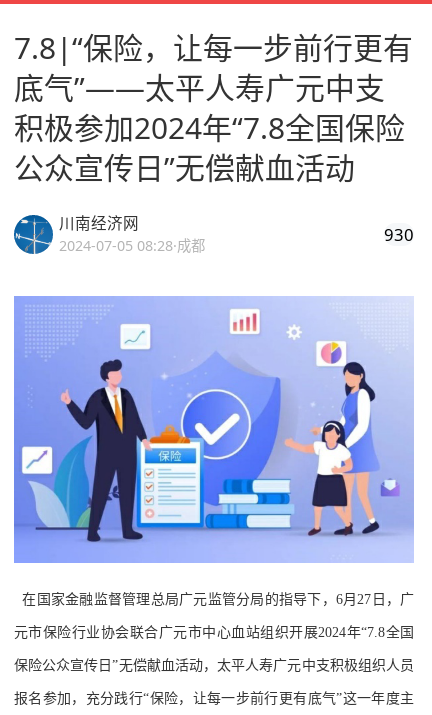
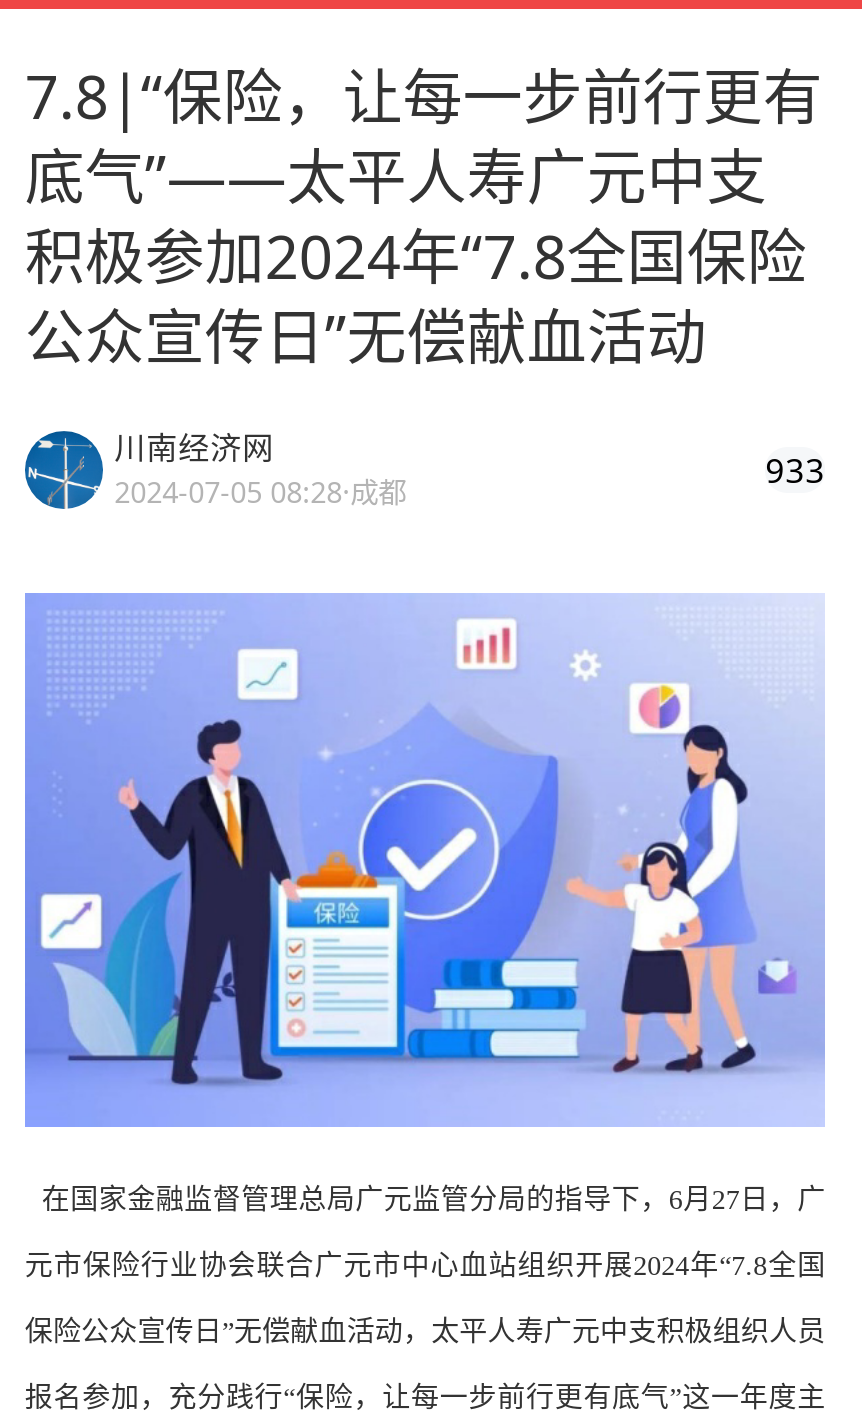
[384,223,414,246] 930 -> [765,446,825,492] 933

